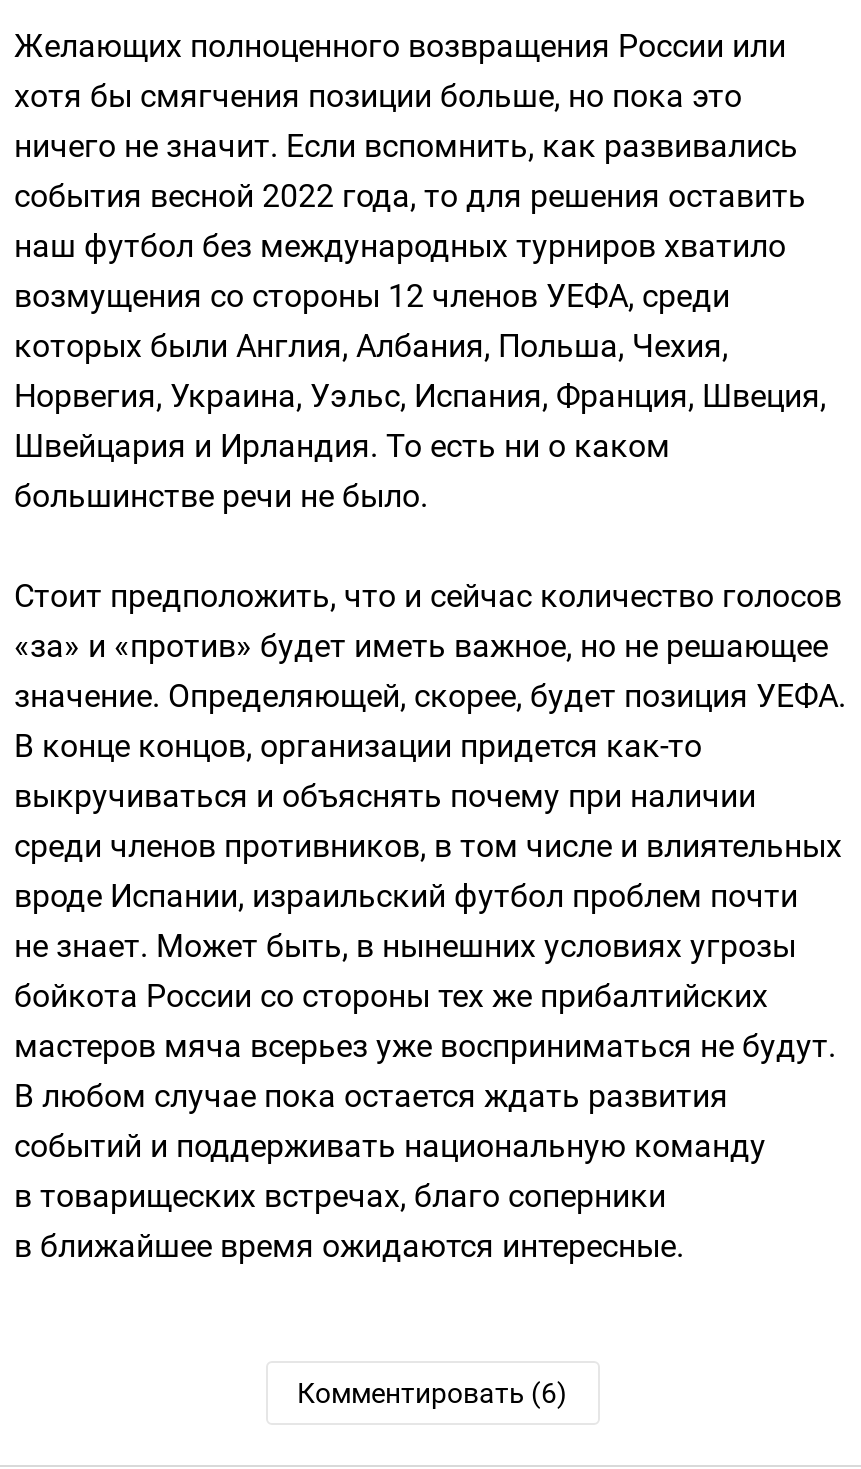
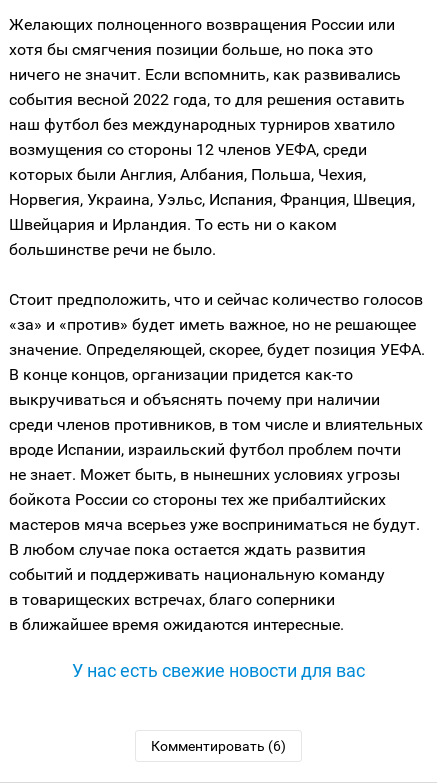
none -> [71,660,364,681] У нас есть свежие новости для вас

